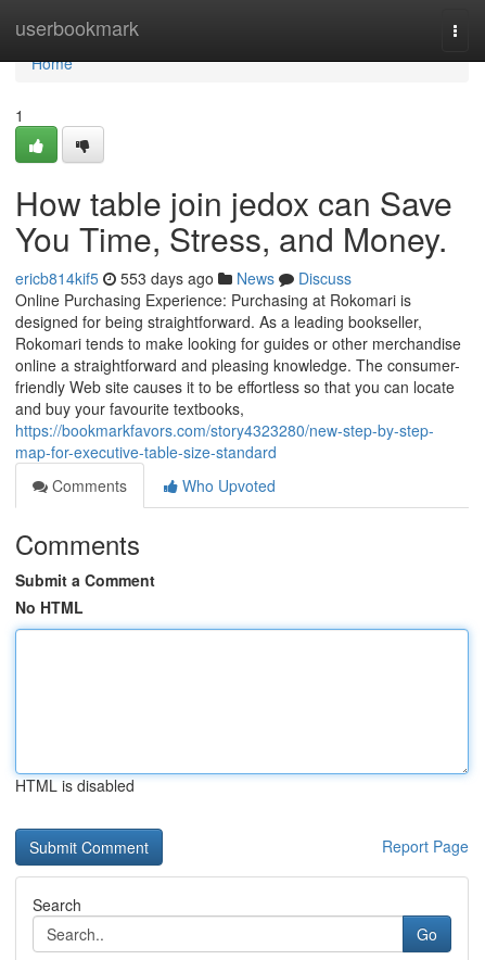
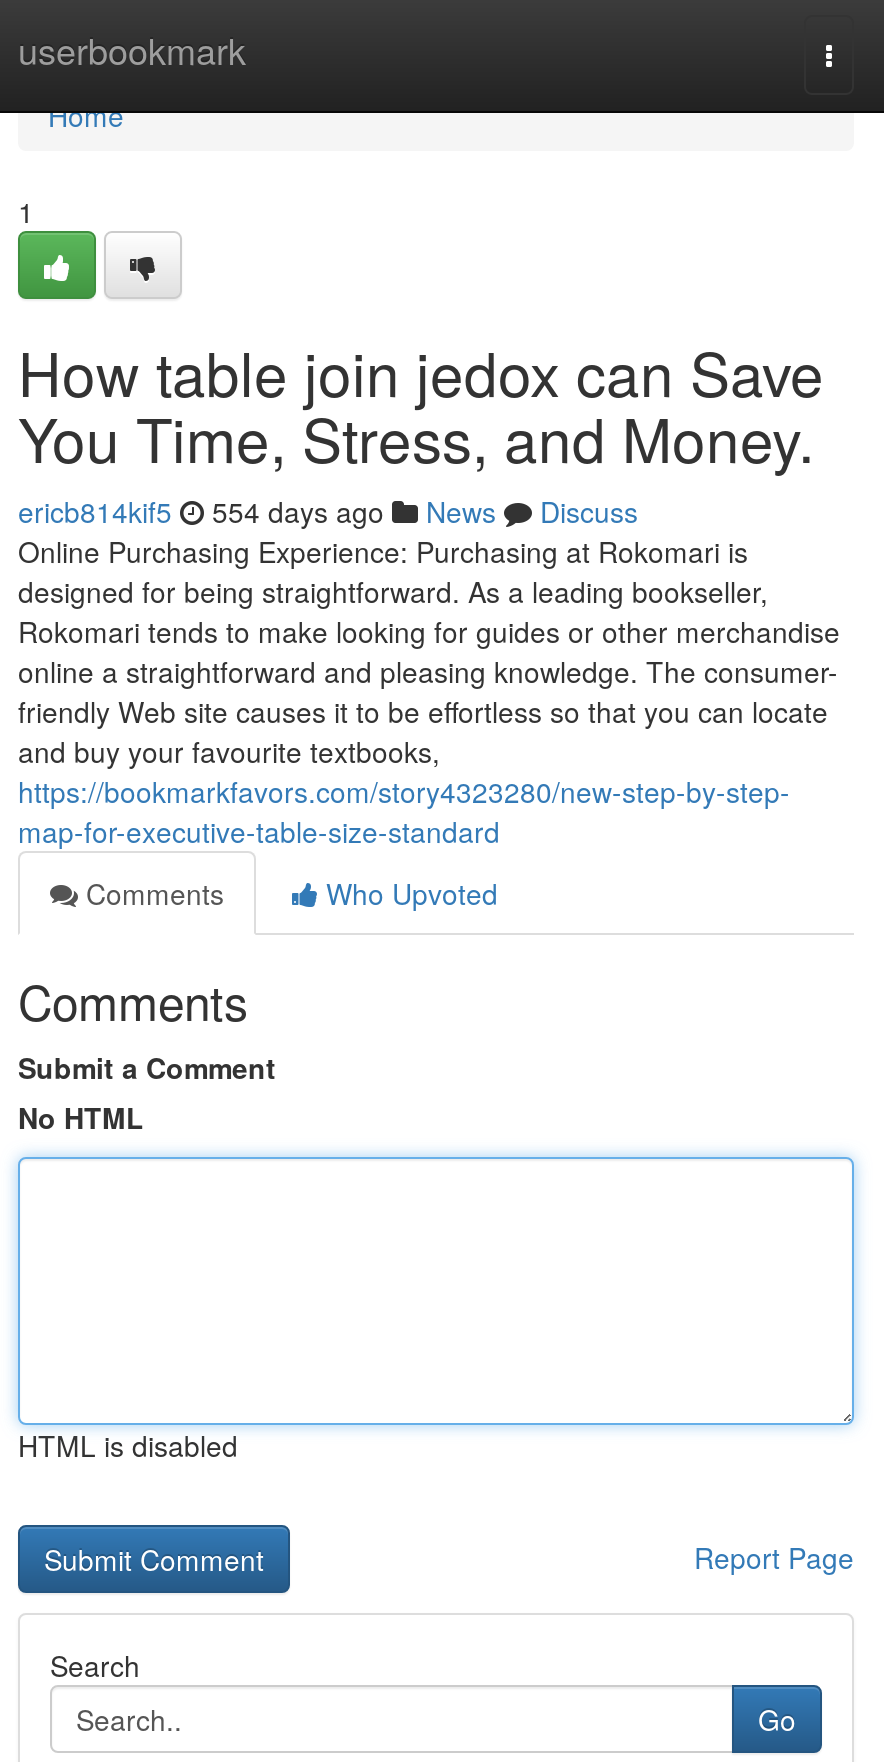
[15,267,352,289] ericb814kif5 553 days ago News Discuss -> [18,491,638,531] ericb814kif5 554 days ago News Discuss

